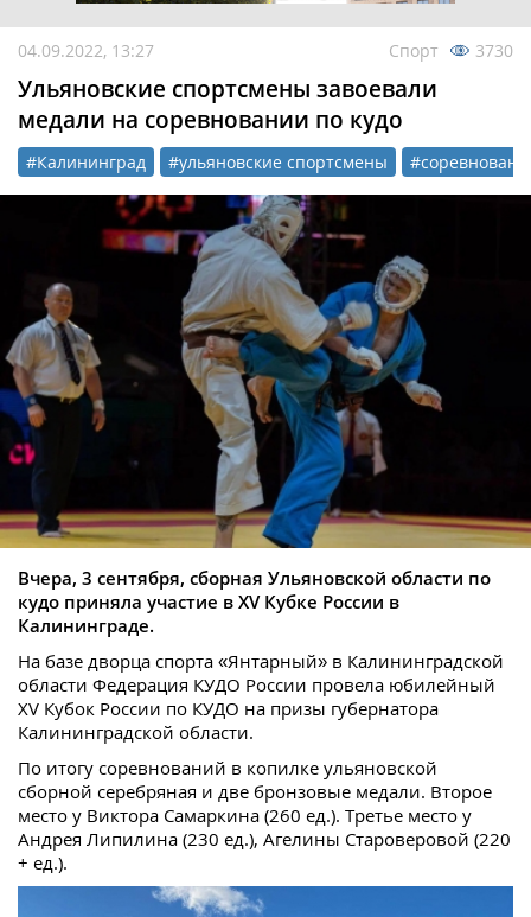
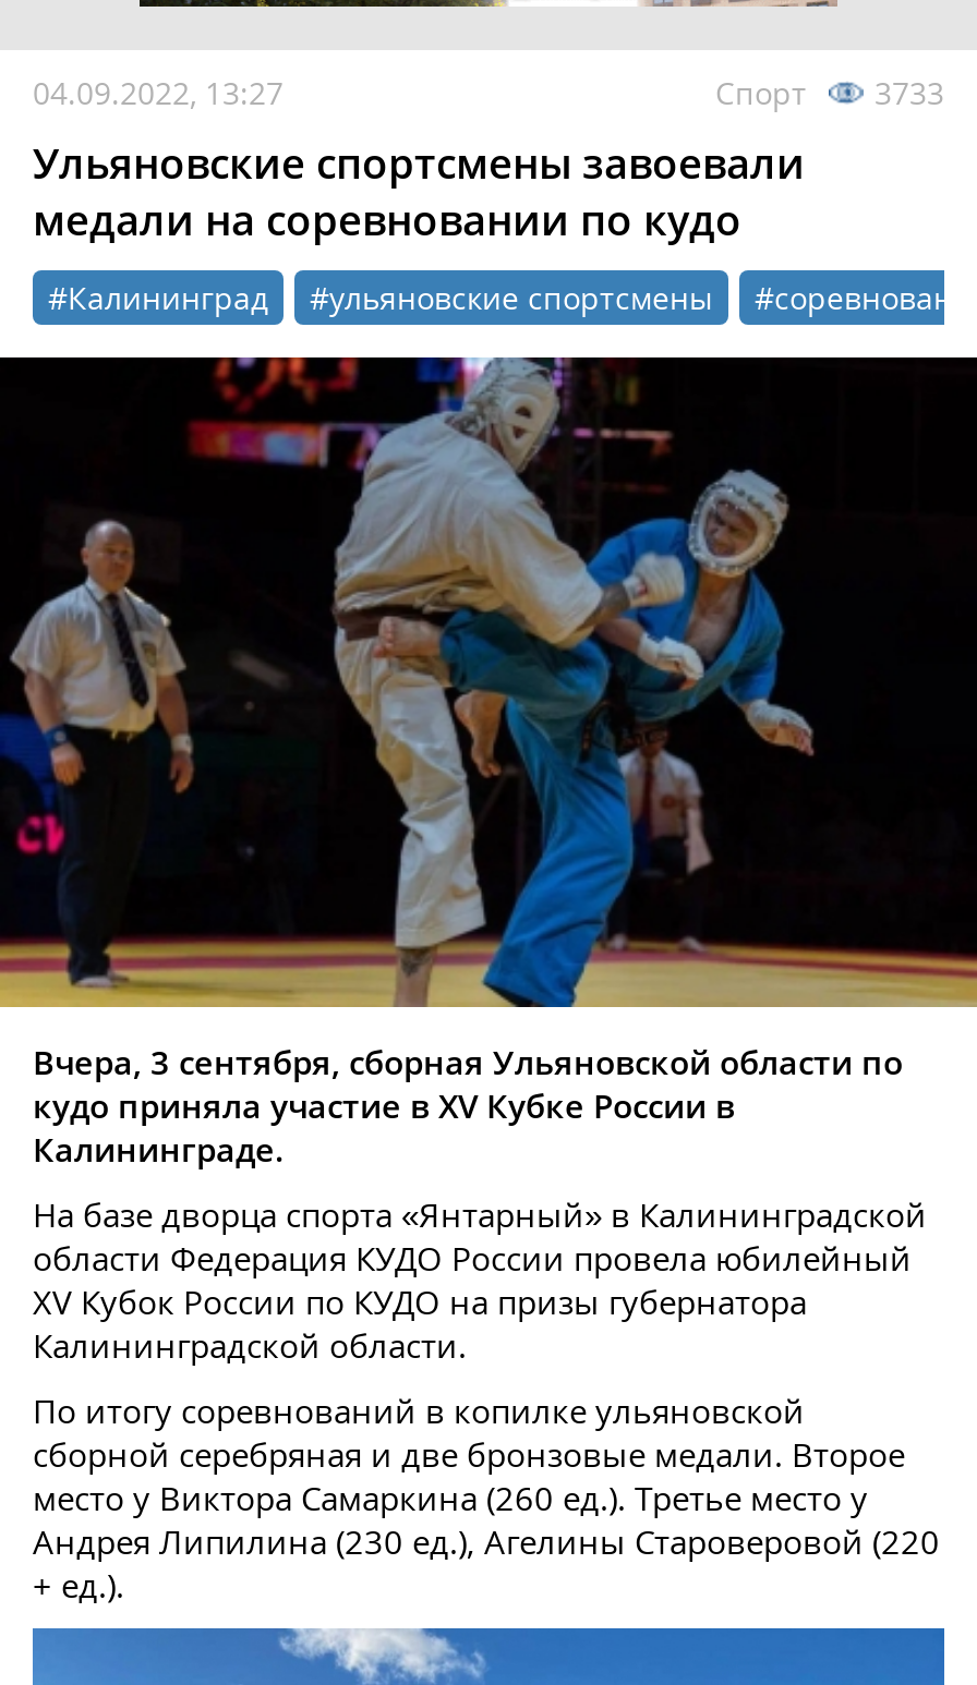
[389,39,513,62] Спорт 3730 -> [715,72,944,114] Спорт 3733

